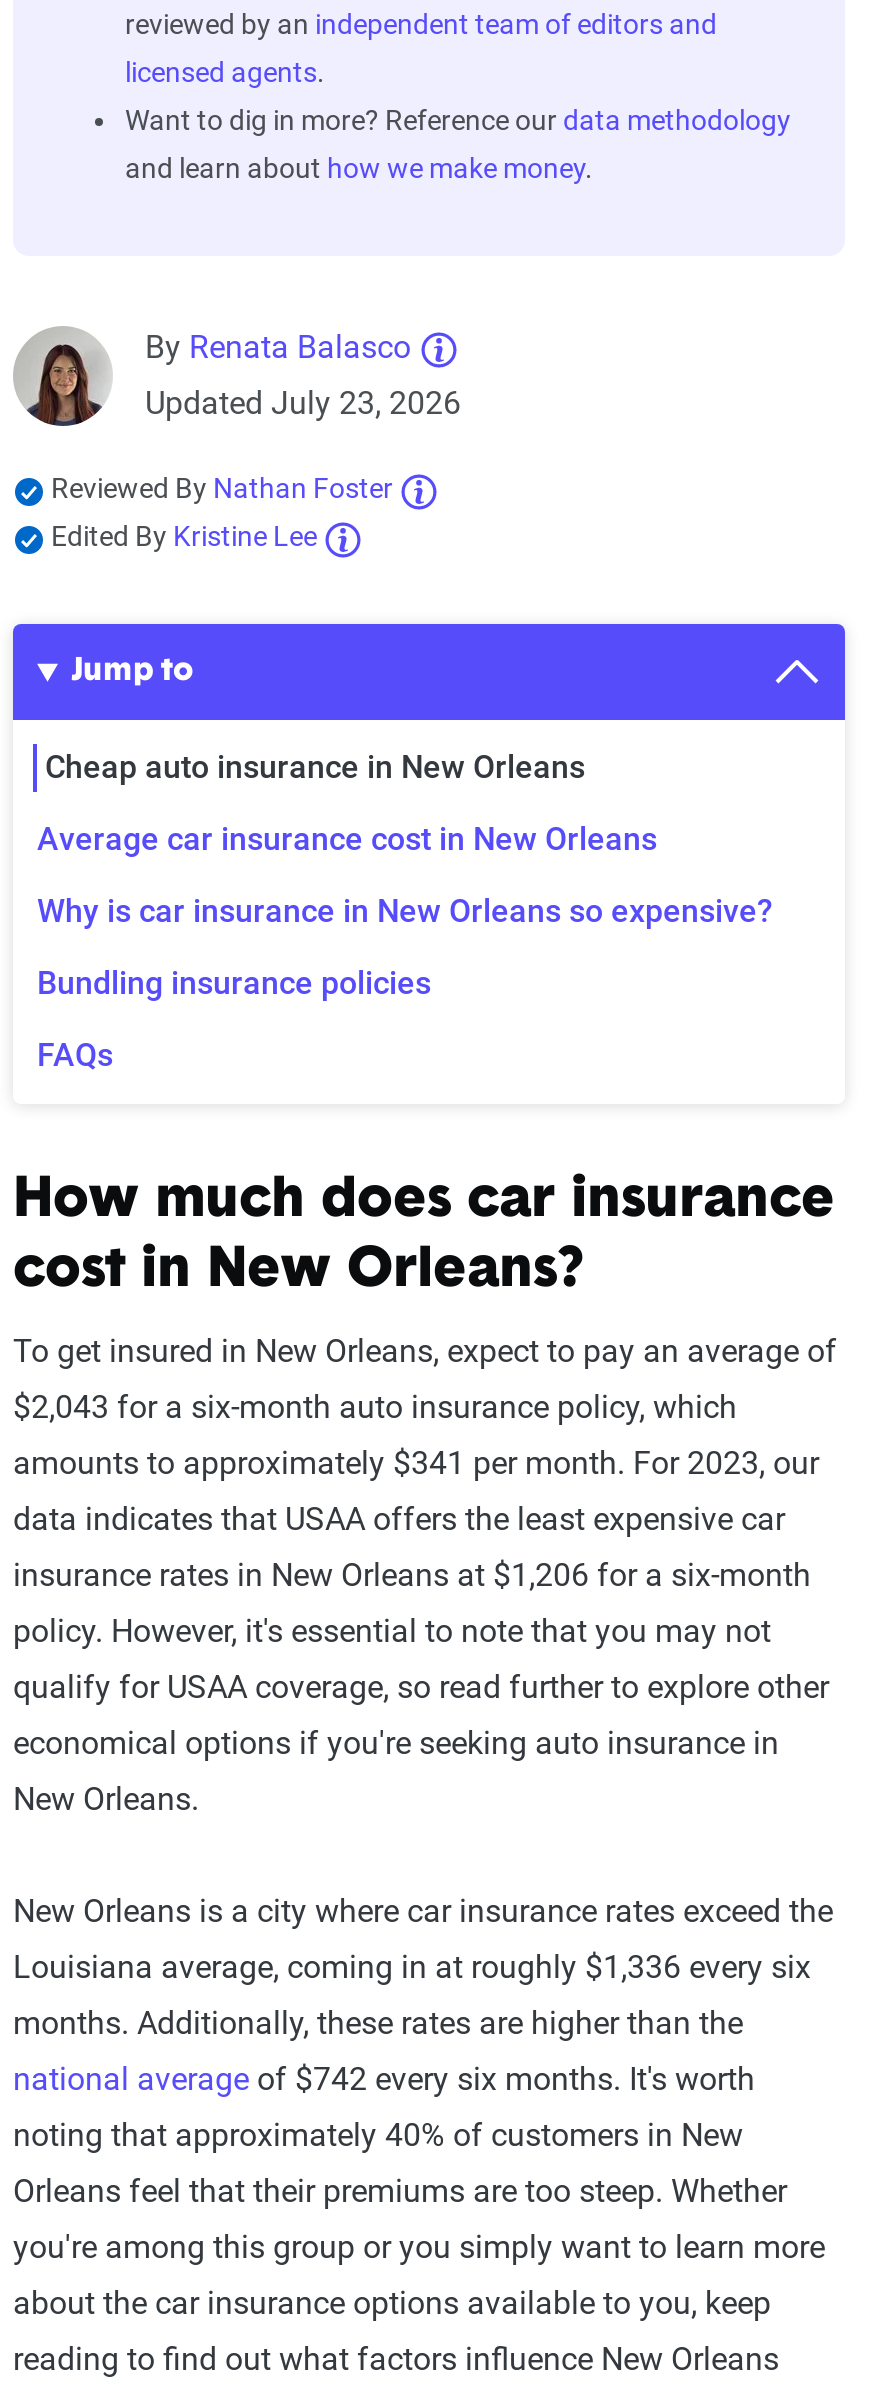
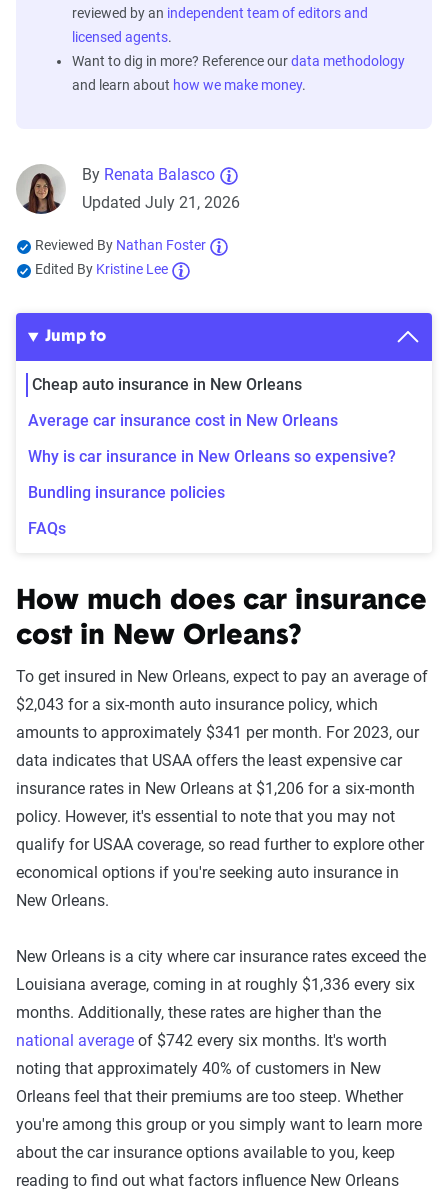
[145,385,461,423] Updated July 23, 2026 -> [82,193,240,212] Updated July 21, 2026

